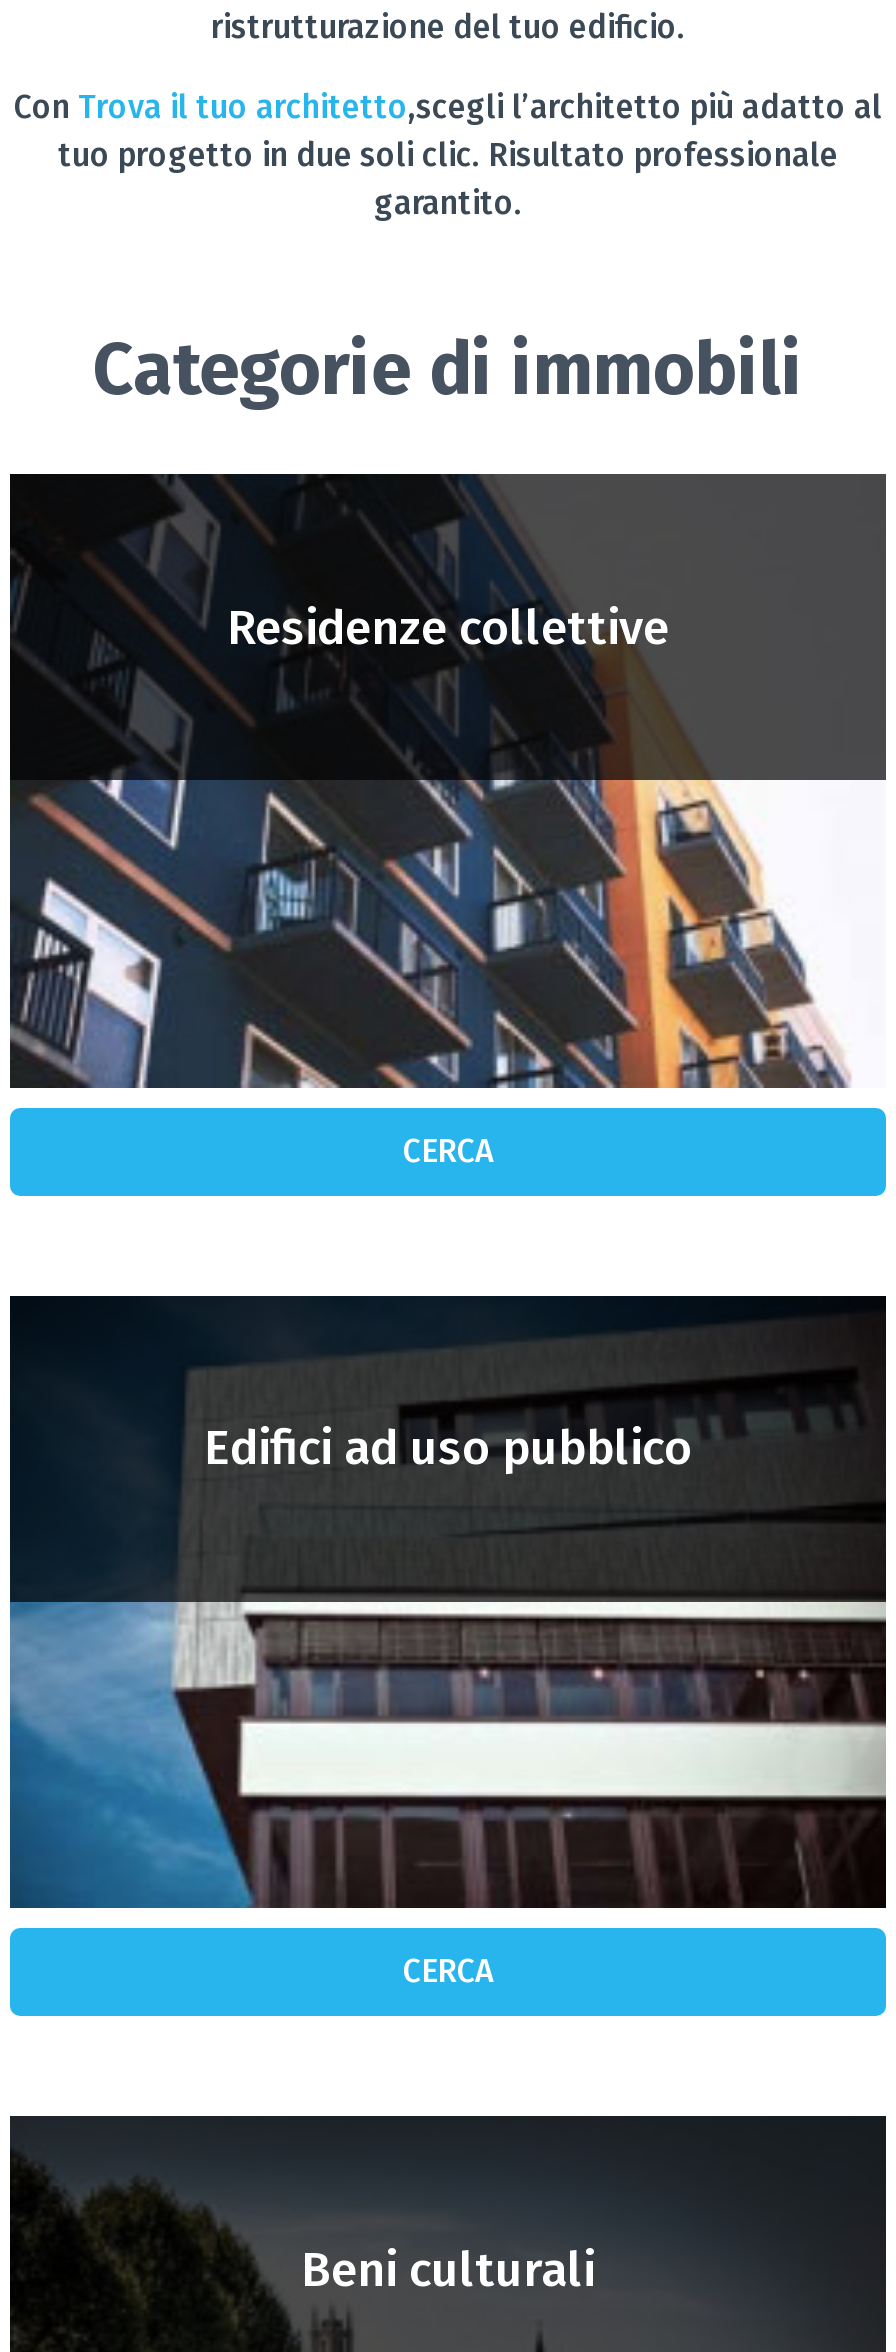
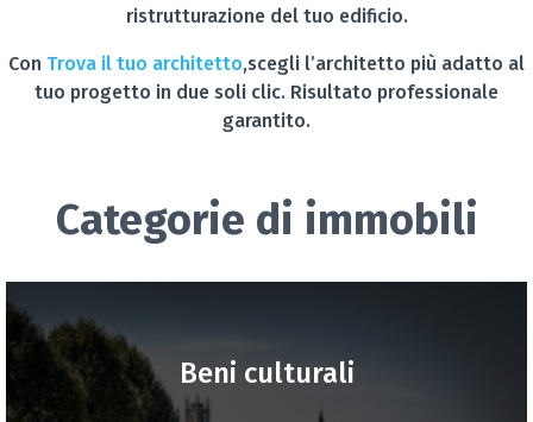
[10,474,886,1090] [image] | Residenze collettive -> none
[403,1131,493,1169] CERCA -> none
[8,1294,886,1910] [image] | Edifici ad uso pubblico -> none
[403,1952,493,1990] CERCA -> none

